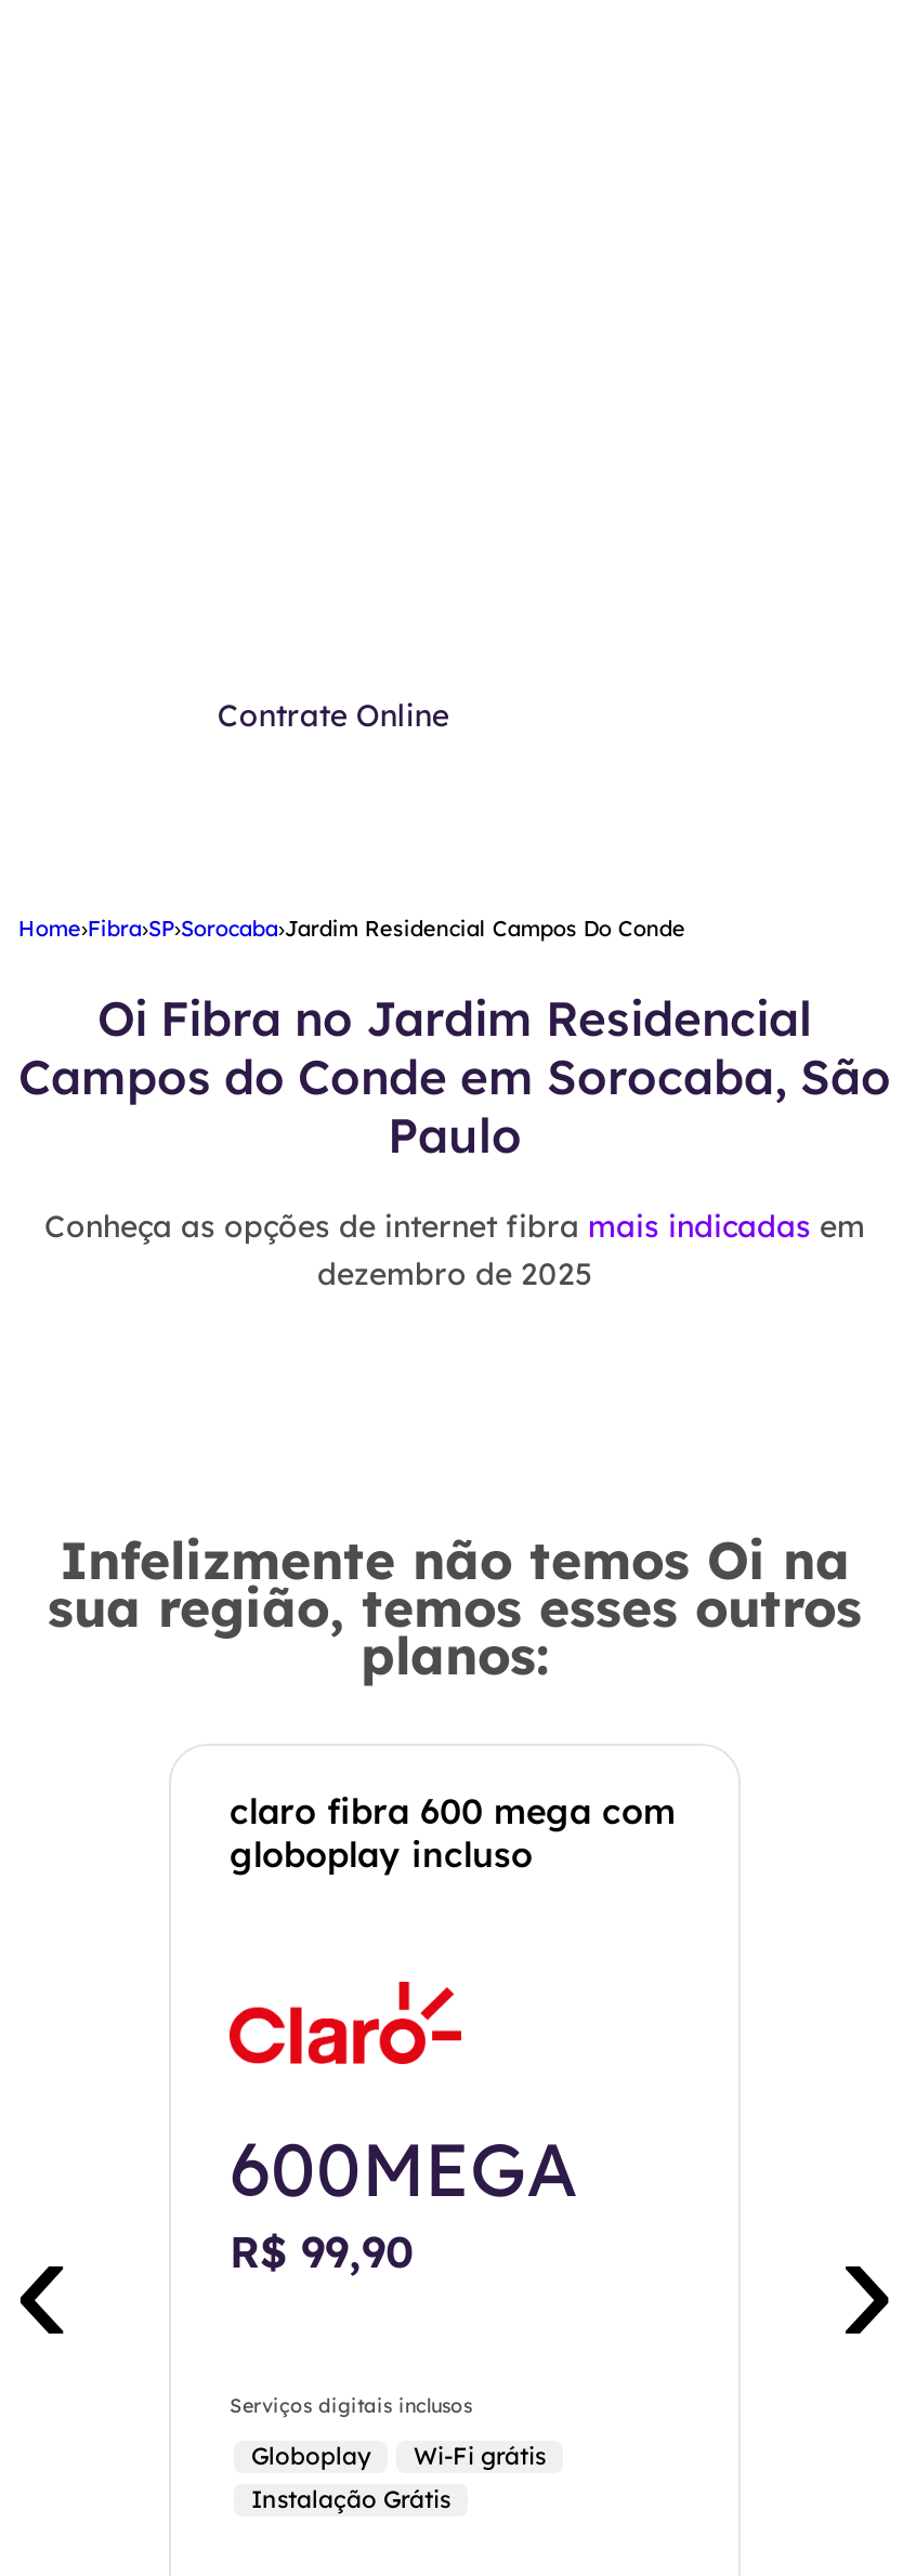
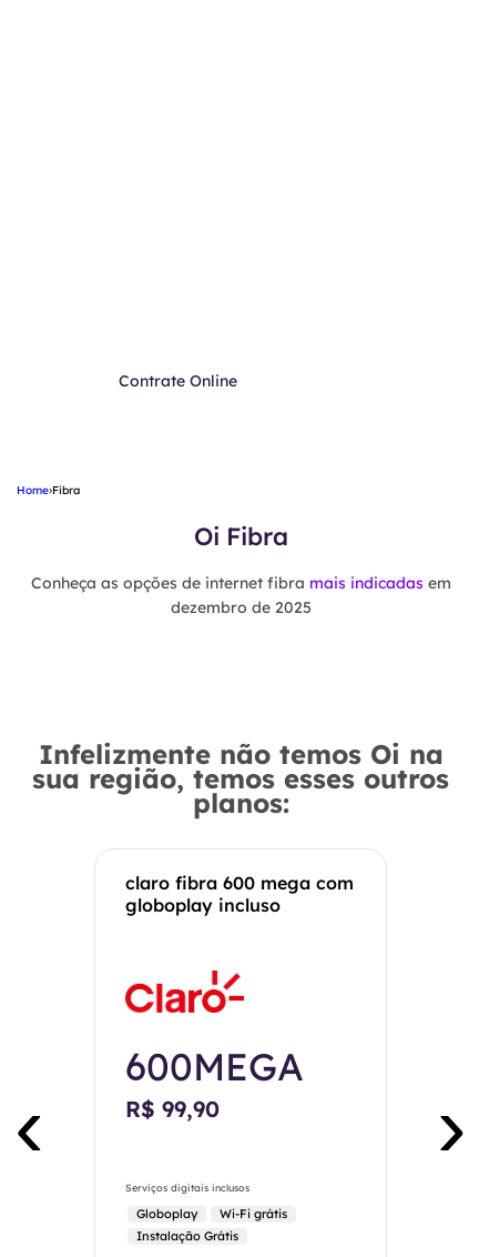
[18,914,685,943] Home›Fibra›SP›Sorocaba›Jardim Residencial Campos Do Conde -> [17,483,80,497] Home›Fibra
[18,988,891,1165] Oi Fibra no Jardim Residencial | Campos do Conde em Sorocaba, São | Paulo -> [193,521,288,552] Oi Fibra

